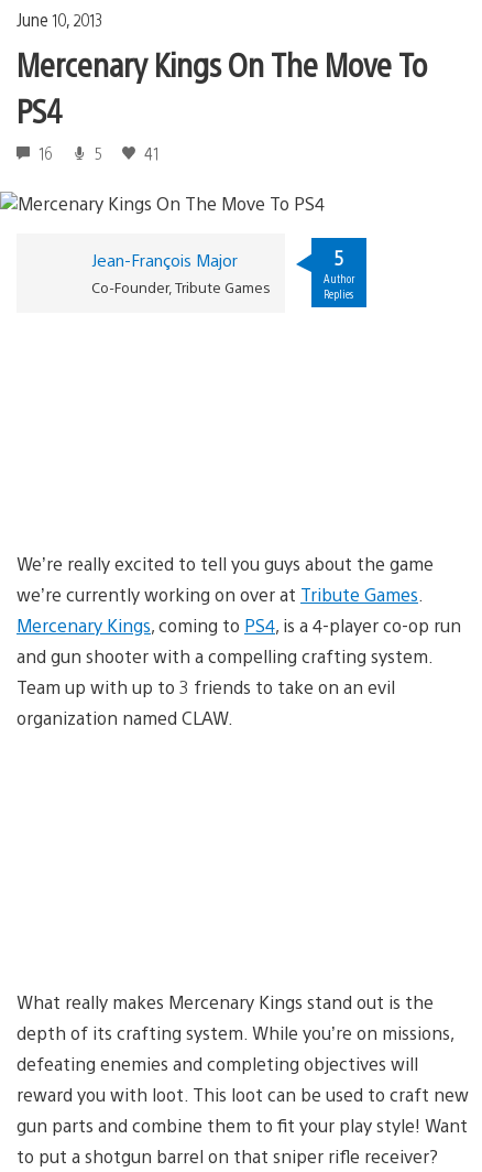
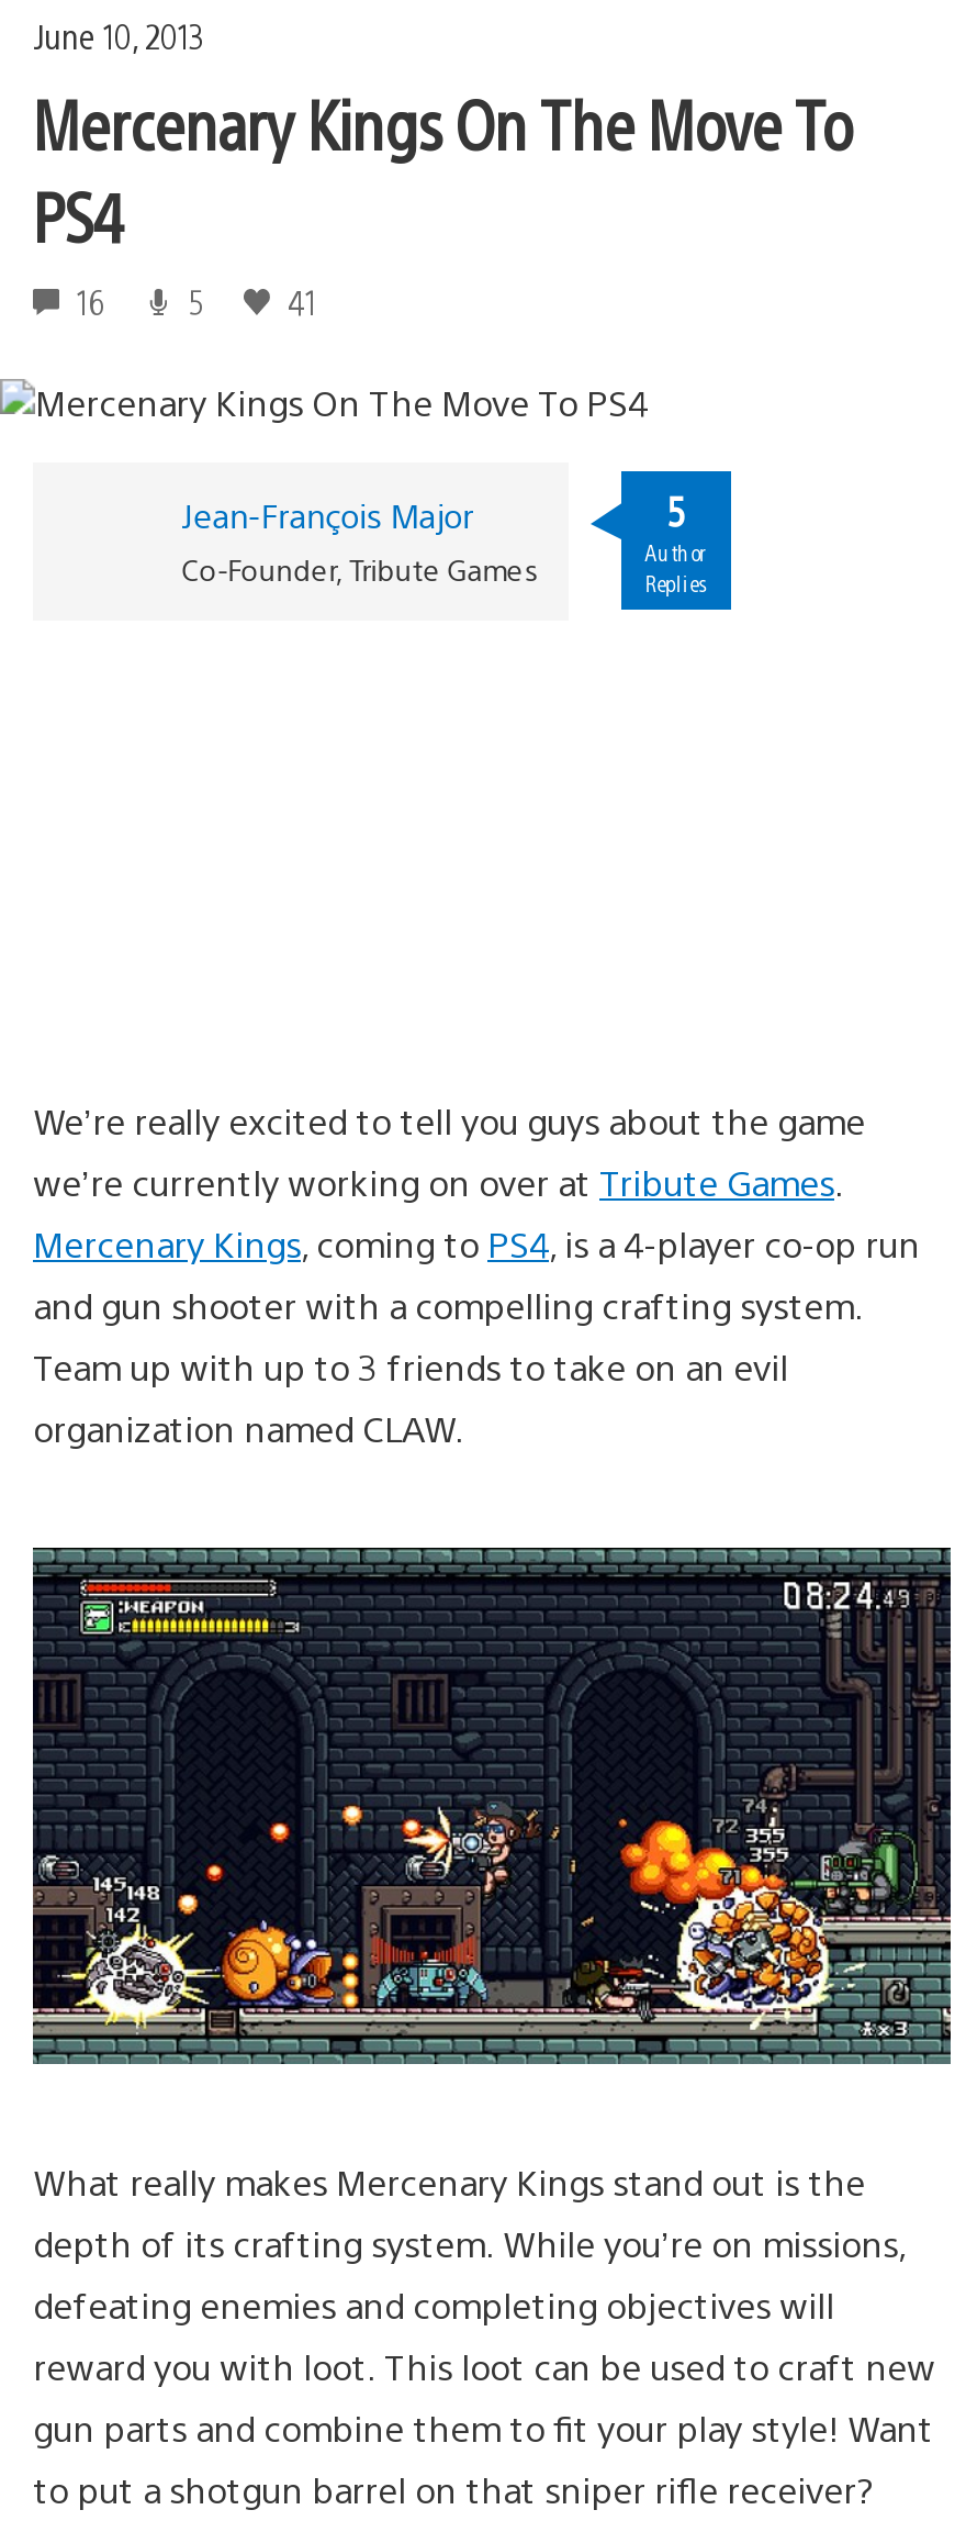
none -> [31,1546,953,2066] [image]

